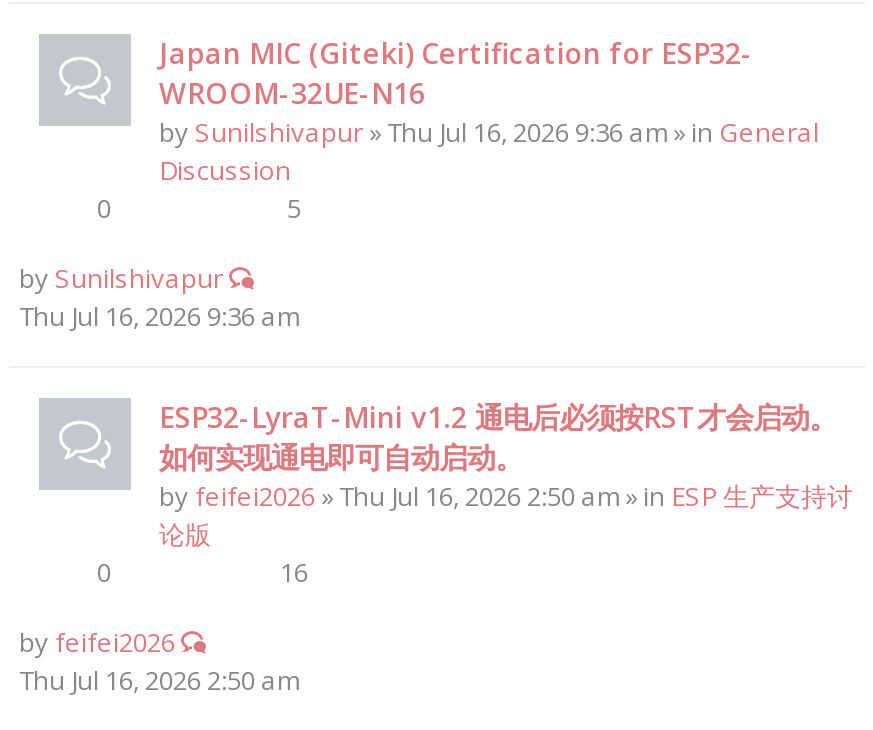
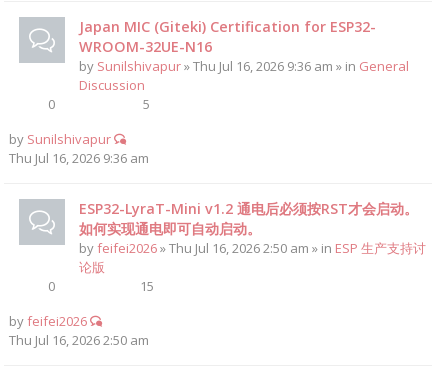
[280,554,308,590] 16 -> [139,277,153,295] 15

